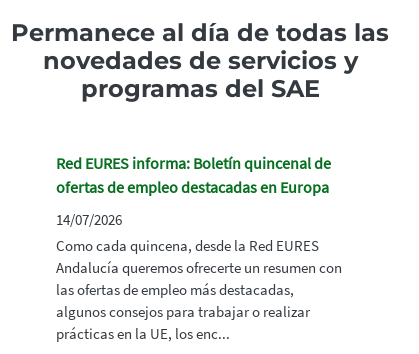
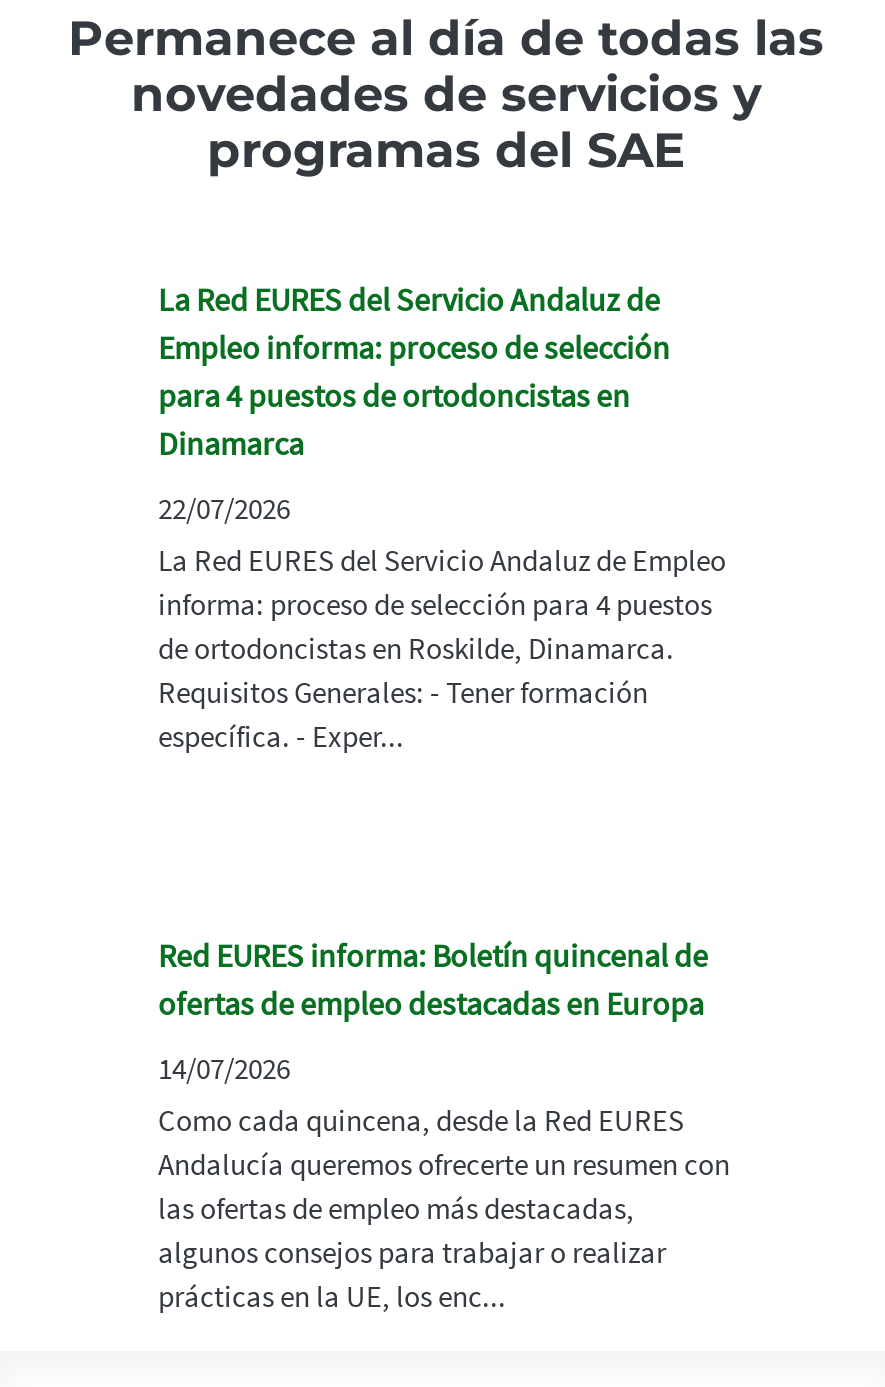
none -> [158,279,726,755] La Red EURES del Servicio Andaluz de | Empleo informa: proceso de selección | para 4 puestos de ortodoncistas en | Dinamarca | 22/07/2026 | La Red EURES del Servicio Andaluz de Empleo | informa: proceso de selección para 4 puestos | de ortodoncistas en Roskilde, Dinamarca. | Requisitos Generales: - Tener formación | específica. - Exper...

